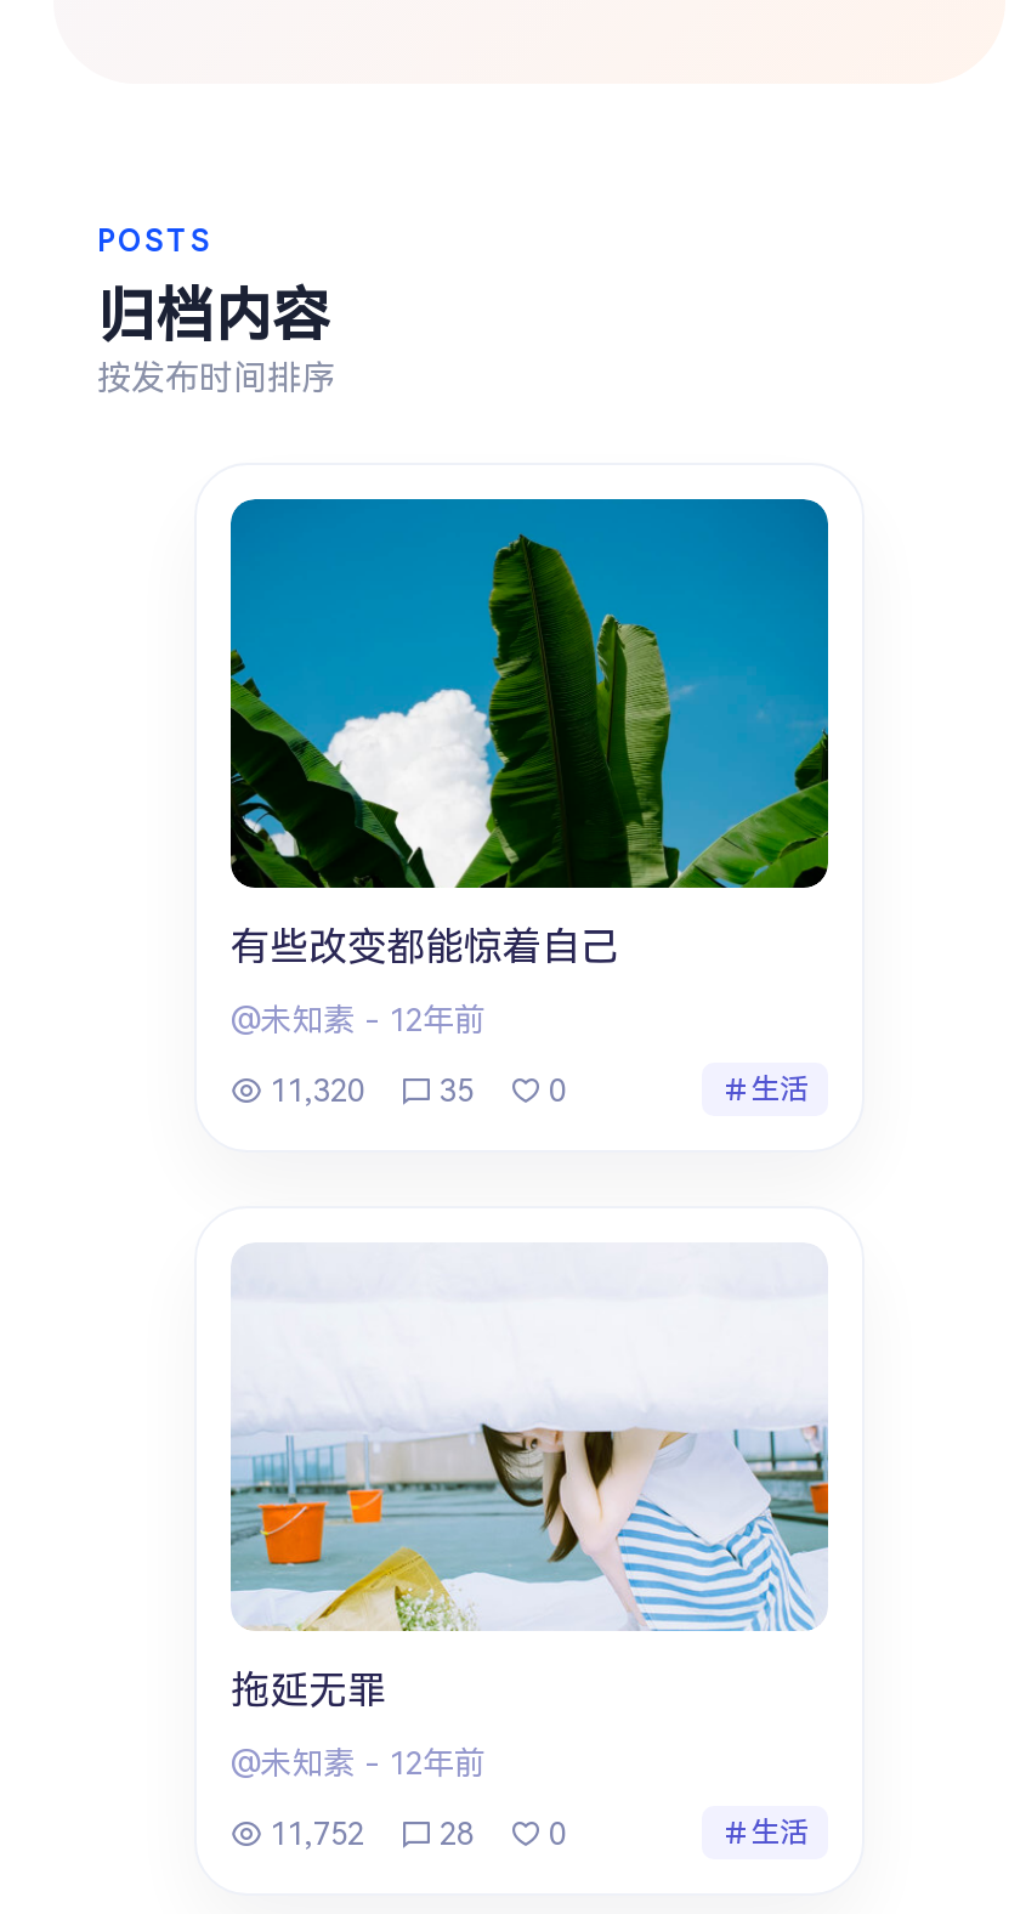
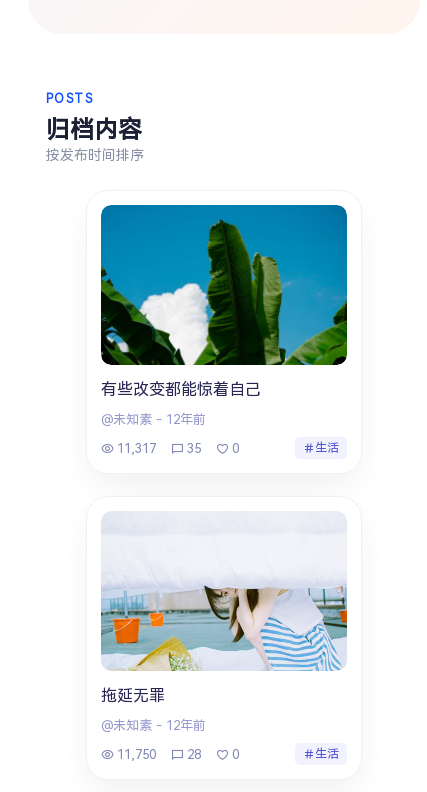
[270,1071,364,1108] 11,320 -> [117,440,156,455] 11,317
[270,1814,364,1851] 11,752 -> [117,746,156,761] 11,750

